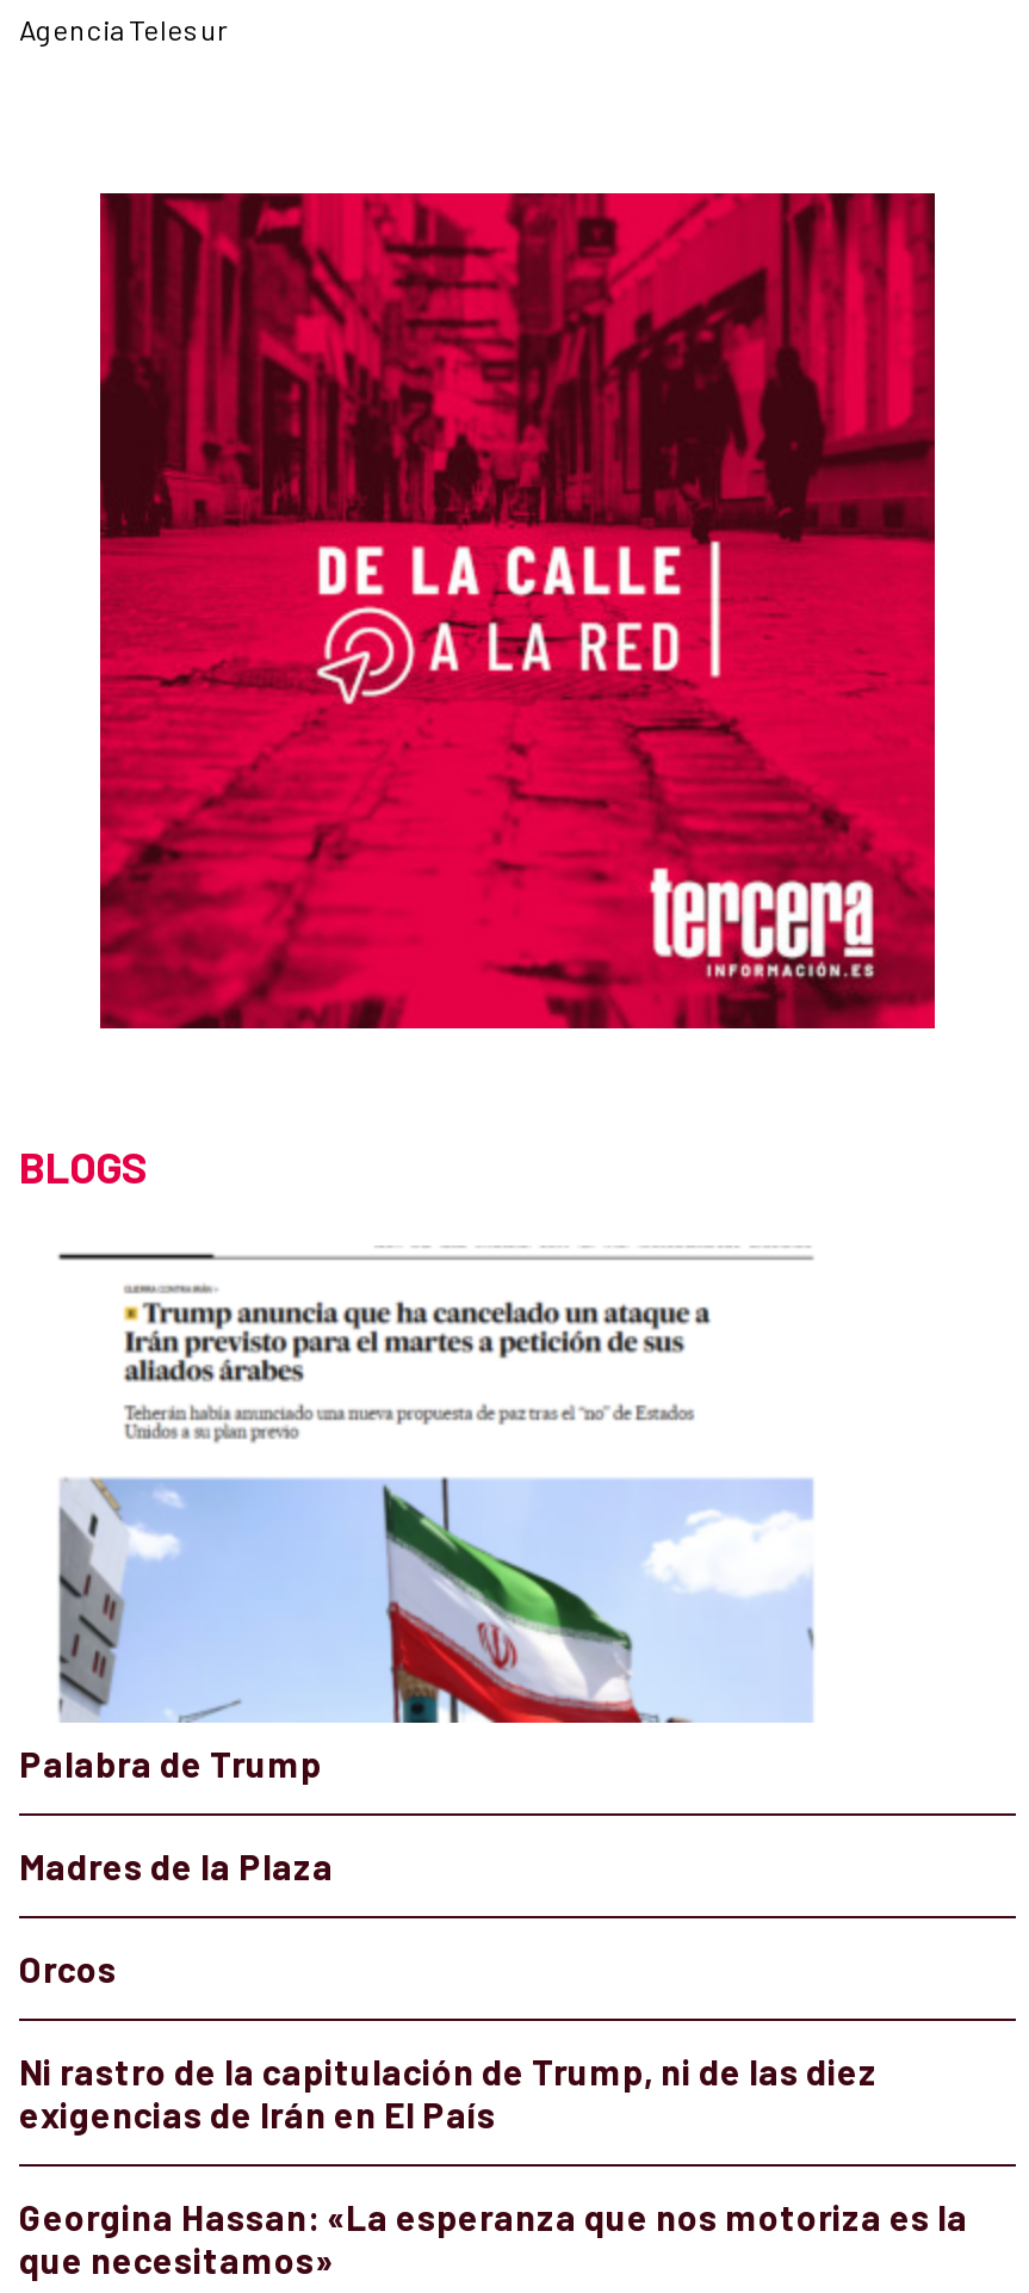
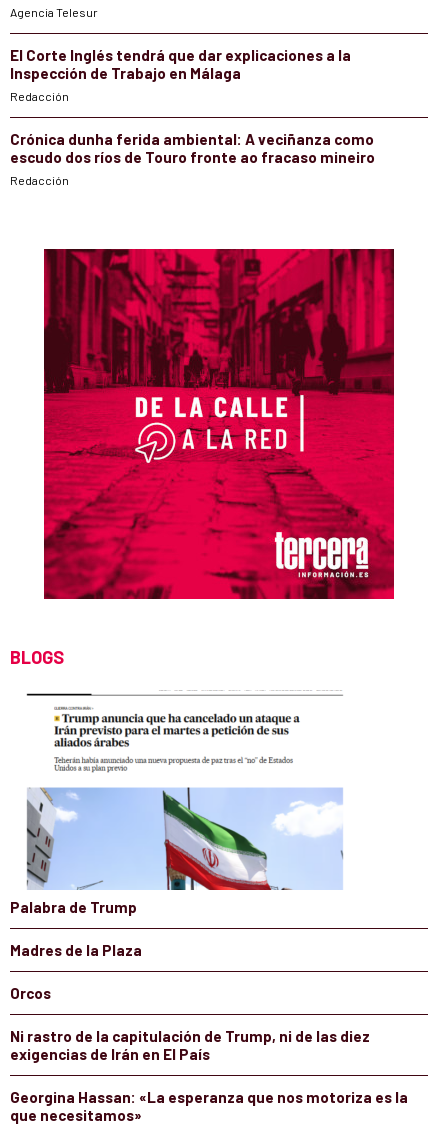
none -> [10,46,375,187] El Corte Inglés tendrá que dar explicaciones a la | Inspección de Trabajo en Málaga | Redacción | Crónica dunha ferida ambiental: A veciñanza como | escudo dos ríos de Touro fronte ao fracaso mineiro | Redacción

